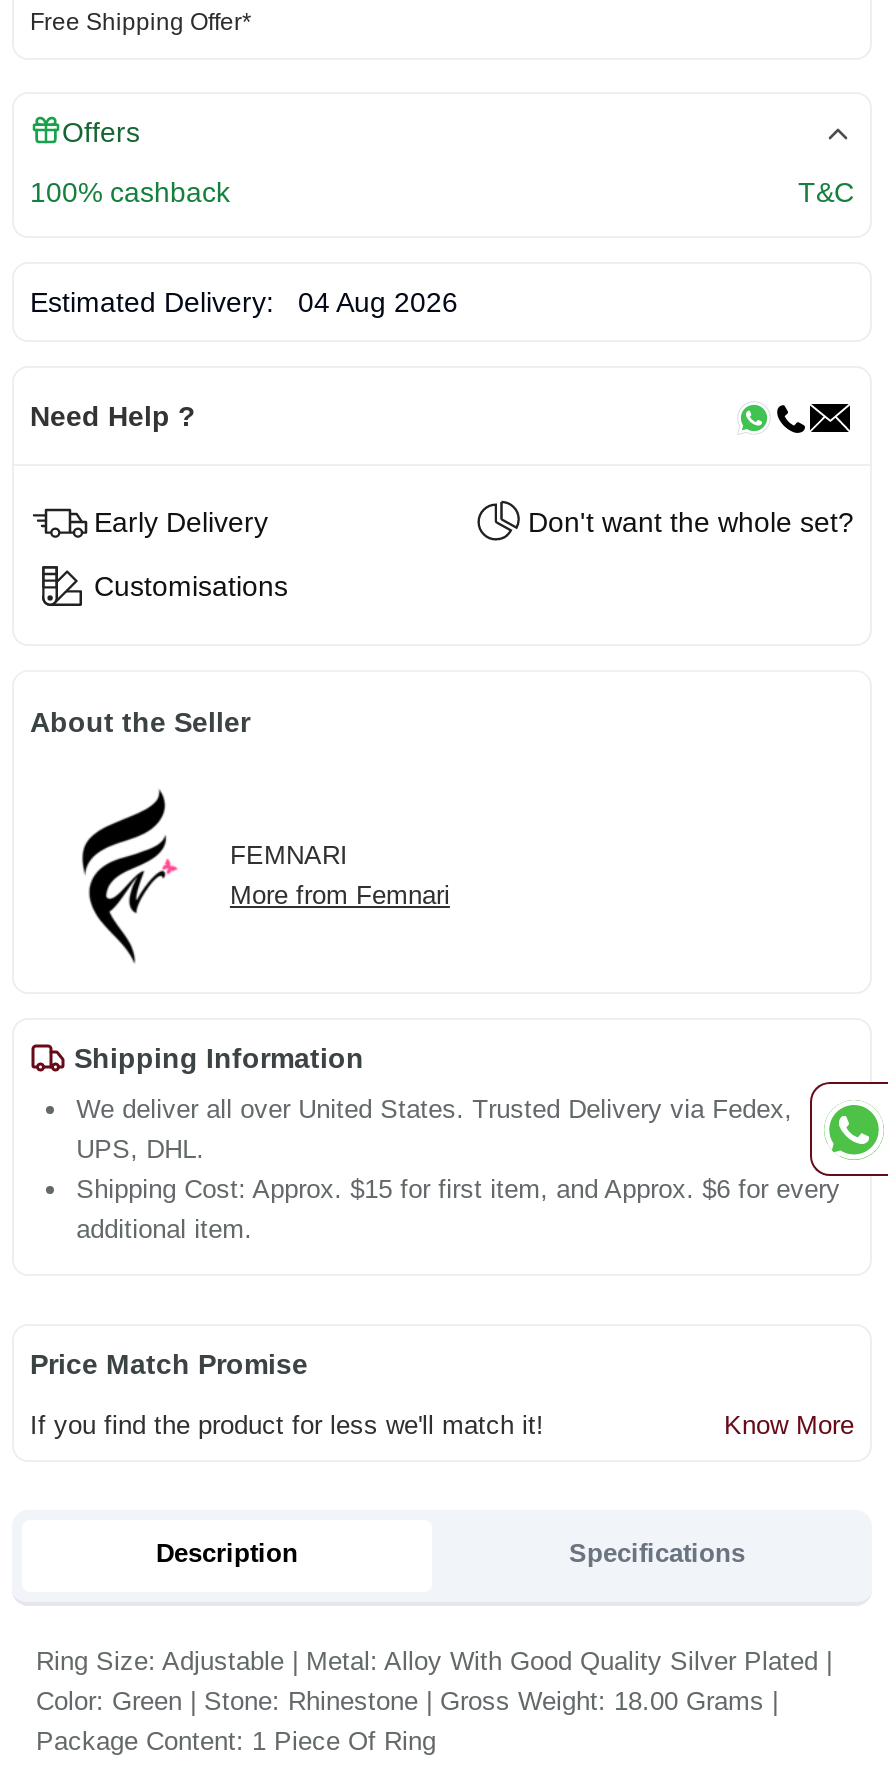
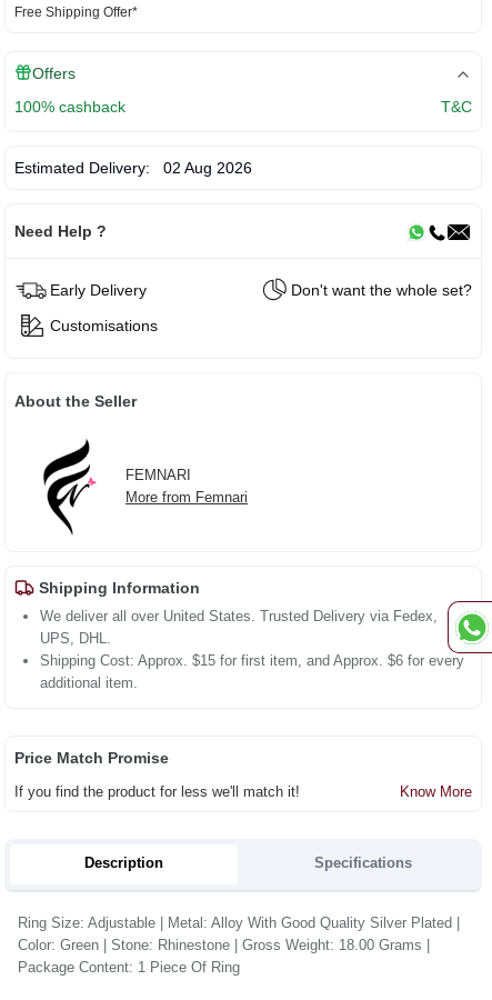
[30,286,458,318] Estimated Delivery: 04 Aug 2026 -> [14,159,252,176] Estimated Delivery: 02 Aug 2026

